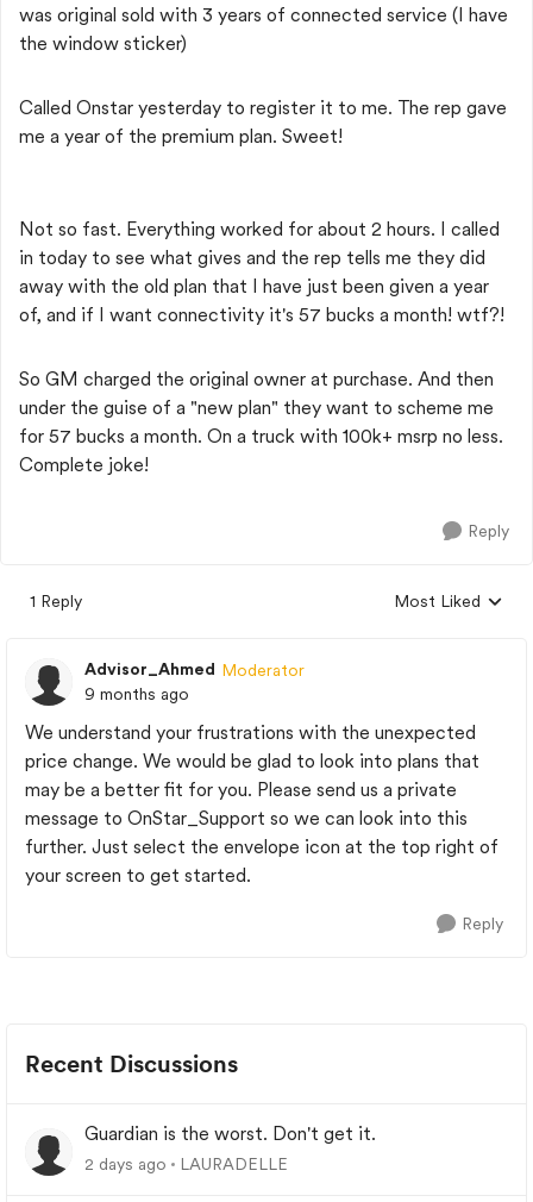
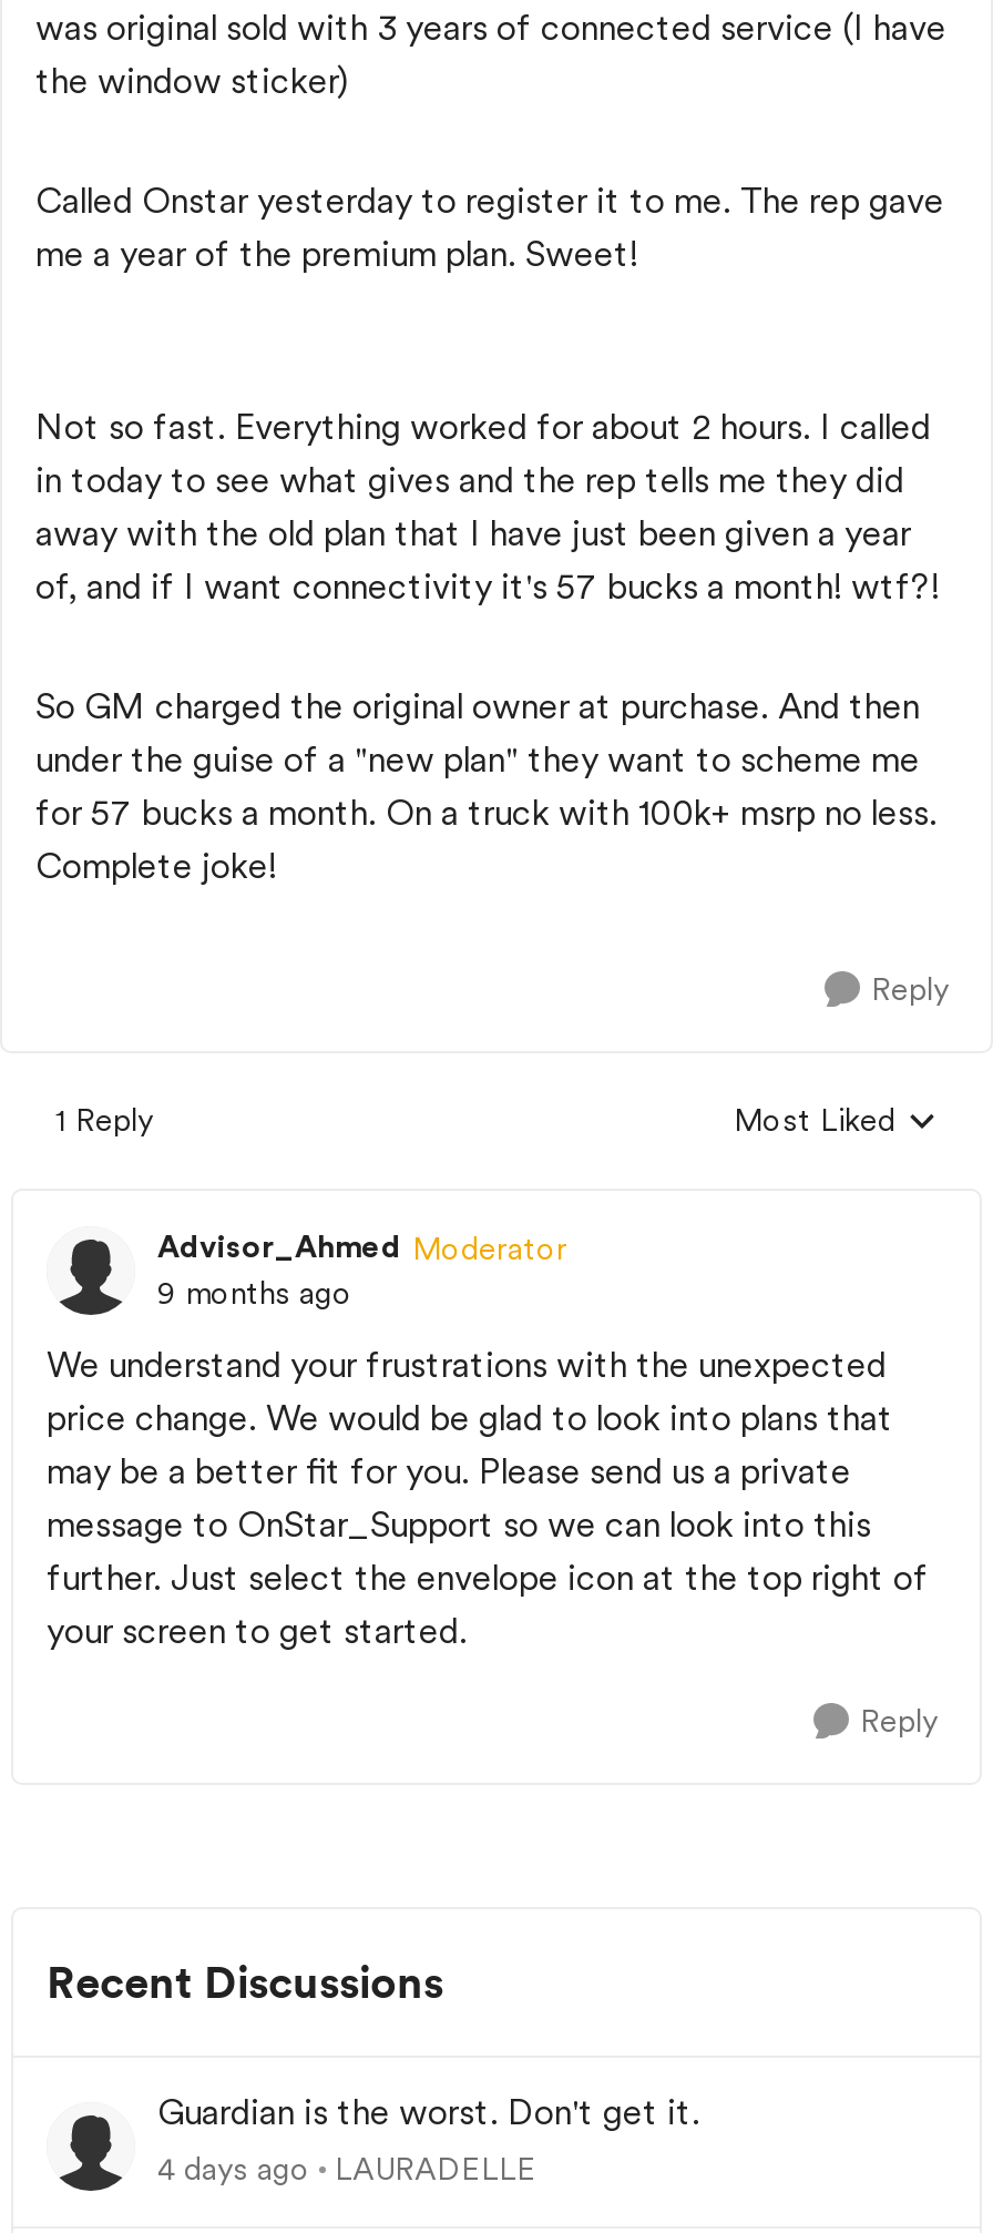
[84,1154,288,1173] 2 days ago LAURADELLE -> [157,2151,536,2186] 4 days ago LAURADELLE

